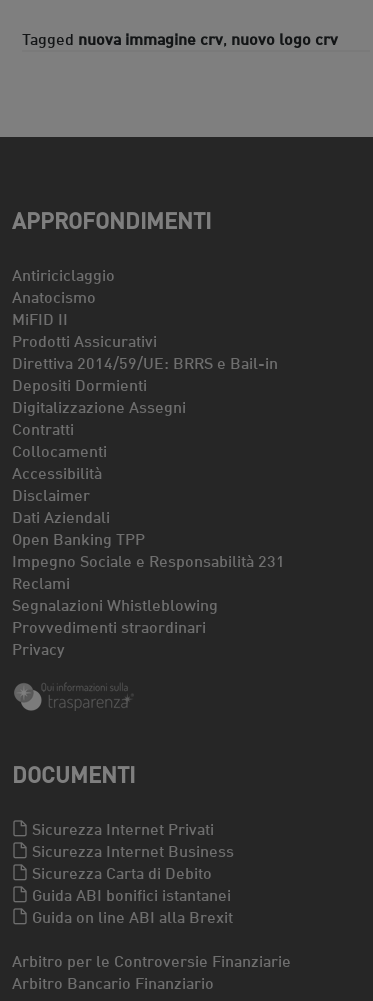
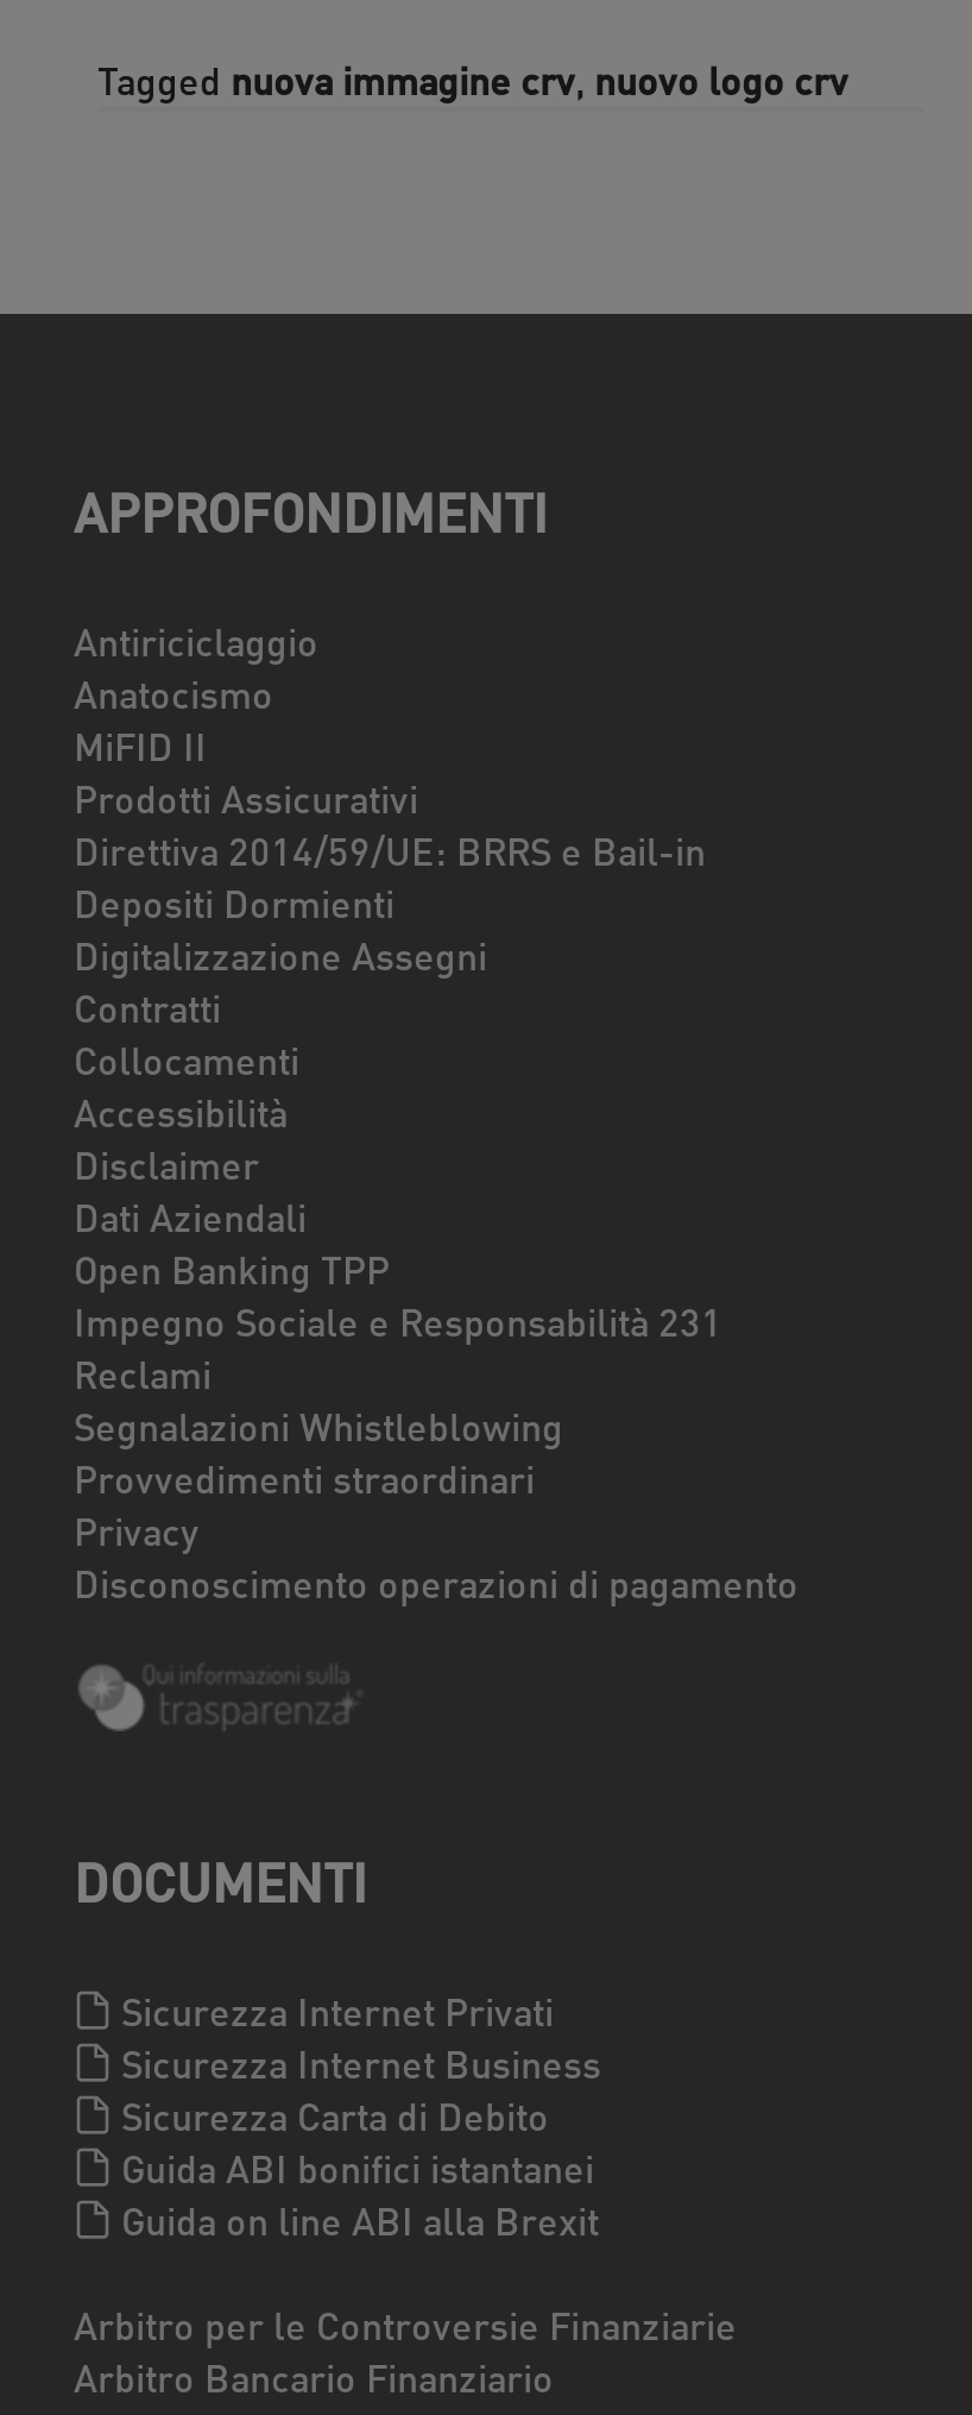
none -> [74,1553,799,1608] Disconoscimento operazioni di pagamento

